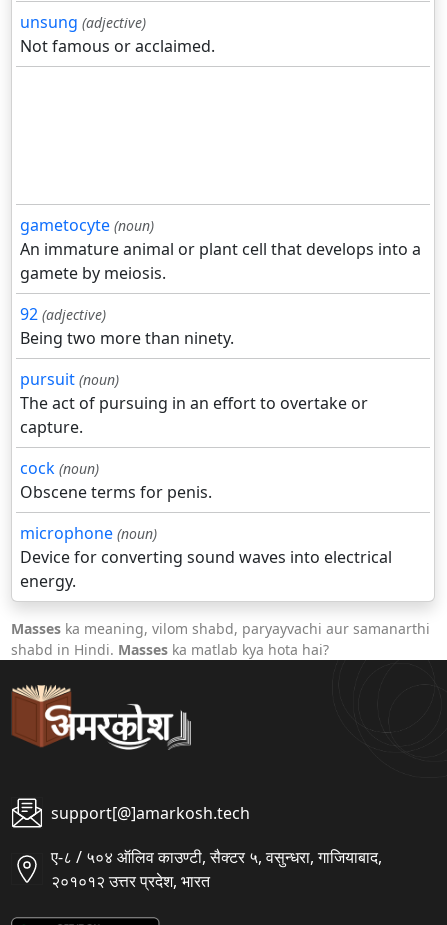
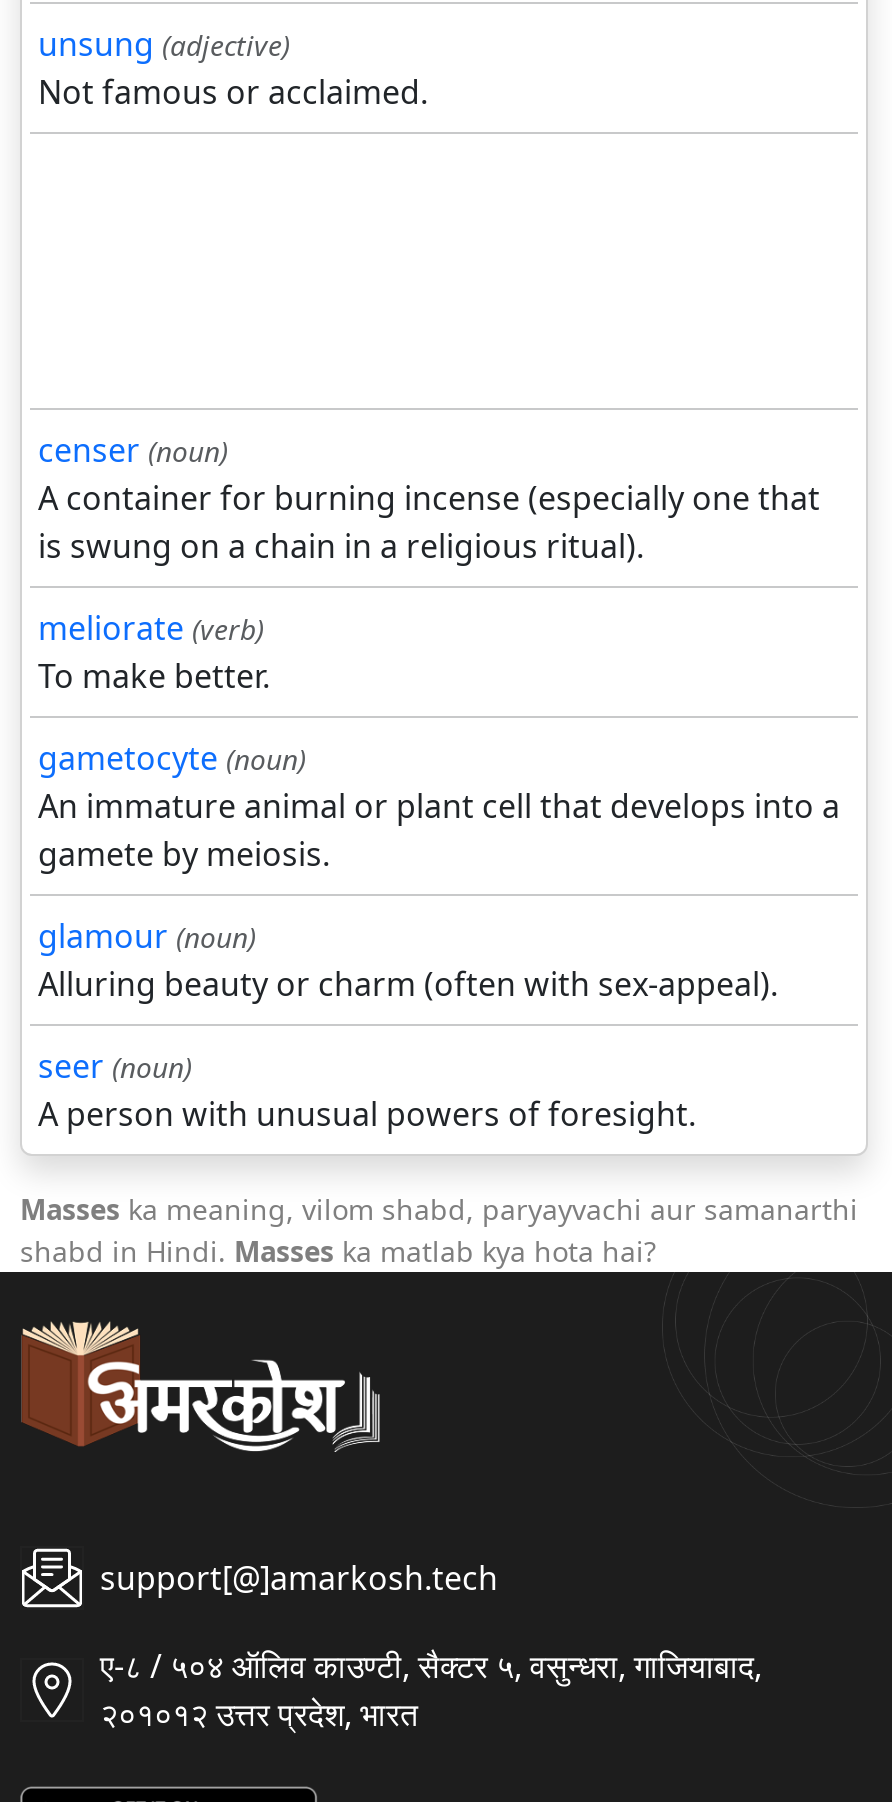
none -> [38,428,820,698] censer (noun) | A container for burning incense (especially one that | is swung on a chain in a religious ritual). | meliorate (verb) | To make better.
moved [20,214,421,284] -> [38,736,840,876]: gametocyte (noun) | An immature animal or plant cell that develops into a | gamete by meiosis.
[20,303,392,592] 92 (adjective) | Being two more than ninety. | pursuit (noun) | The act of pursuing in an effort to overtake or | capture. | cock (noun) | Obscene terms for penis. | microphone (noun) | Device for converting sound waves into electrical | energy. -> [38,914,778,1136] glamour (noun) | Alluring beauty or charm (often with sex-appeal). | seer (noun) | A person with unusual powers of foresight.

